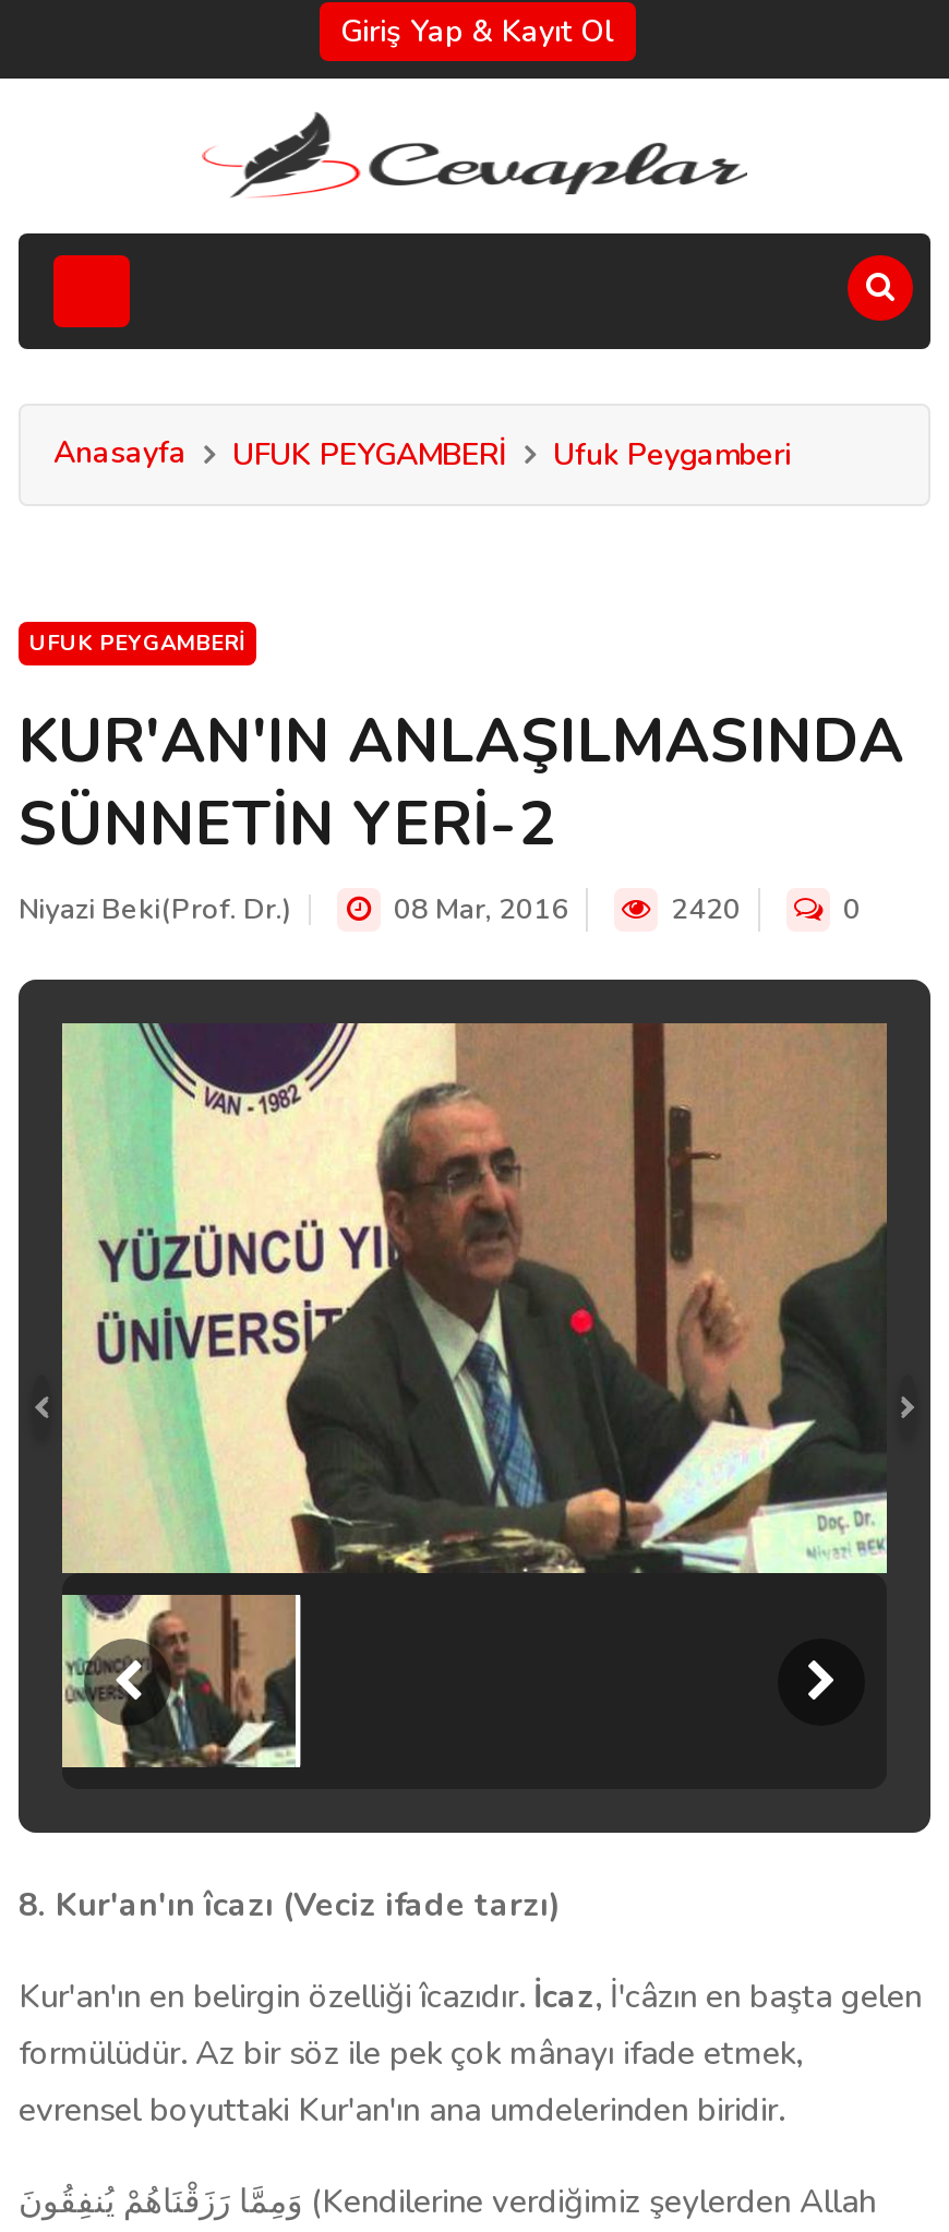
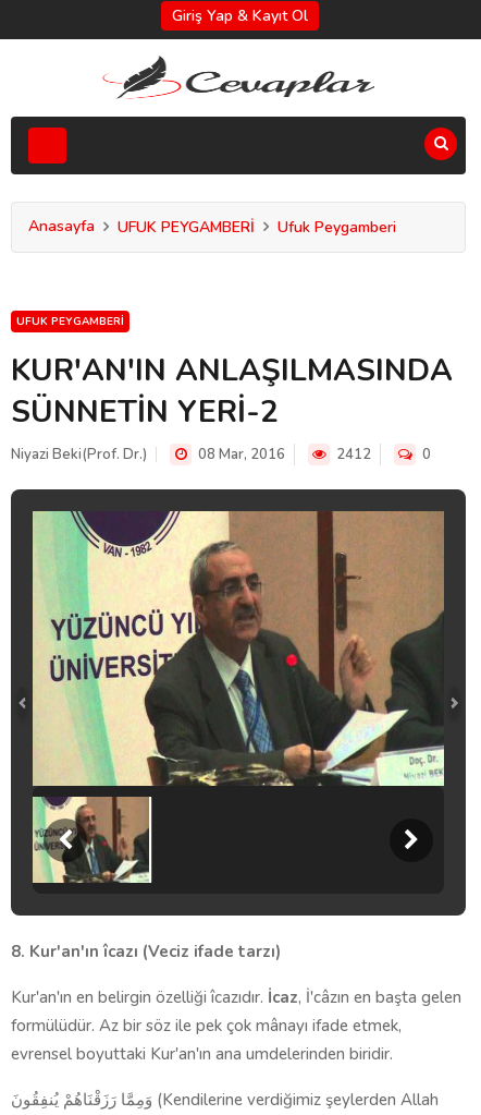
[664,890,741,929] 2420 -> [333,445,371,464] 2412

